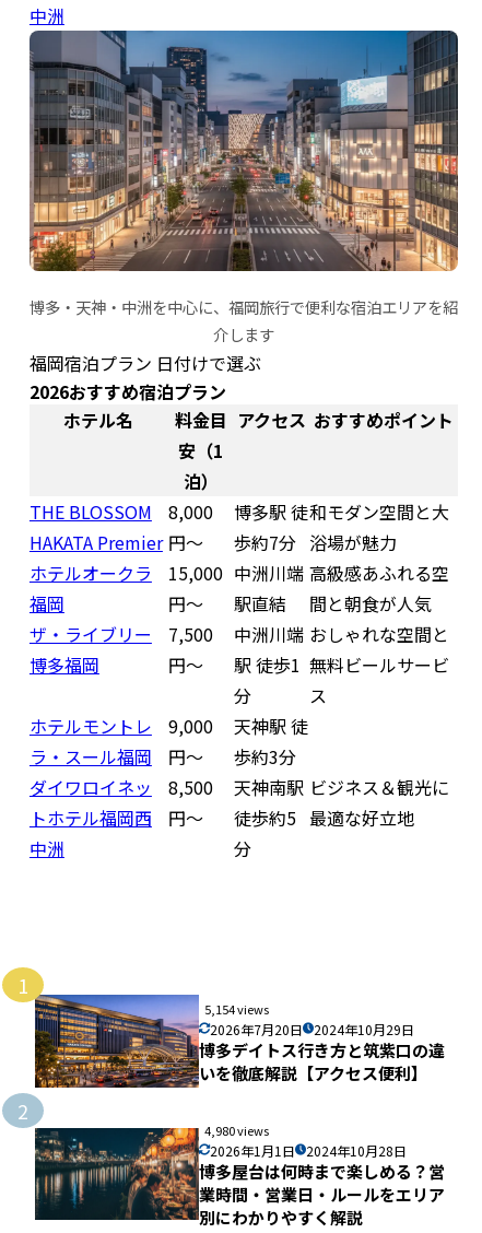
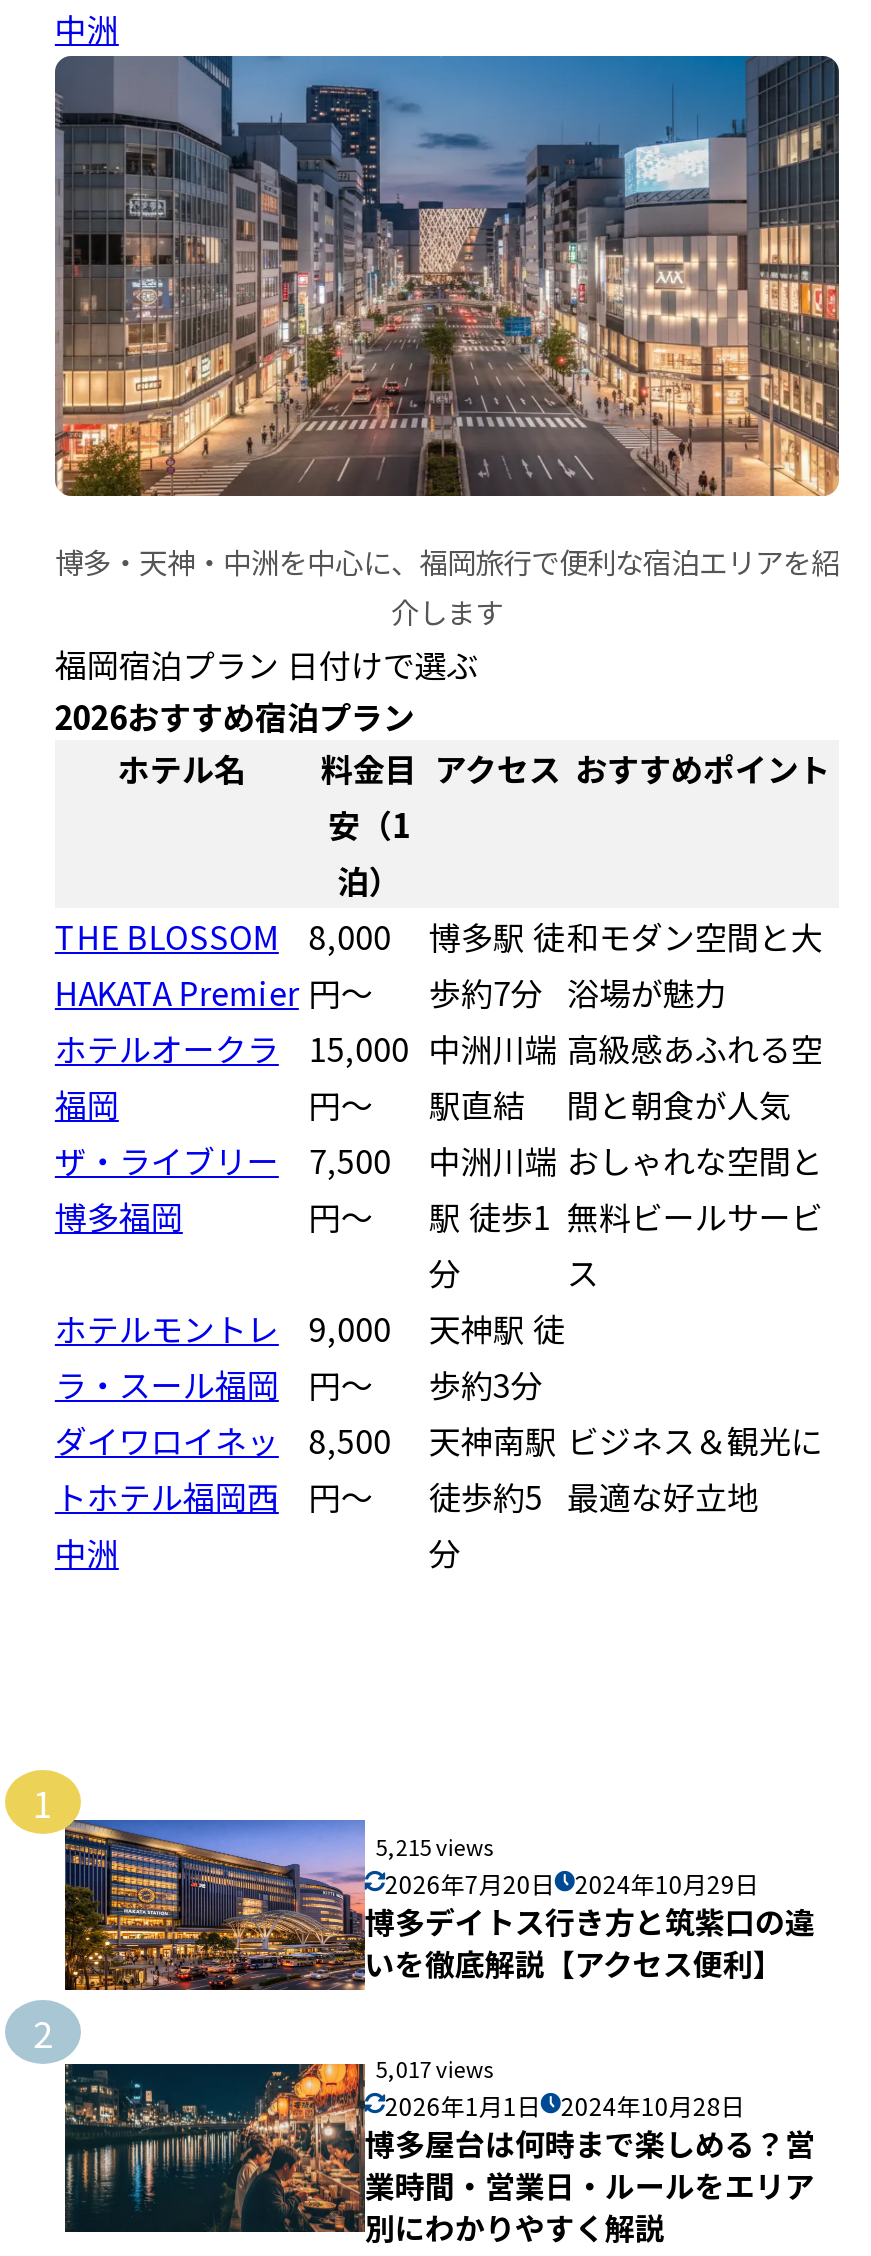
[205,1000,269,1017] 5,154 views -> [376,1829,494,1861] 5,215 views
[205,1121,269,1139] 4,980 views -> [376,2052,494,2084] 5,017 views

